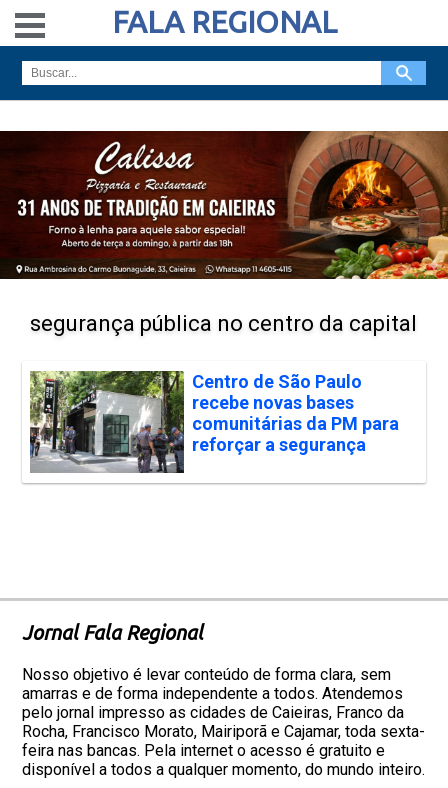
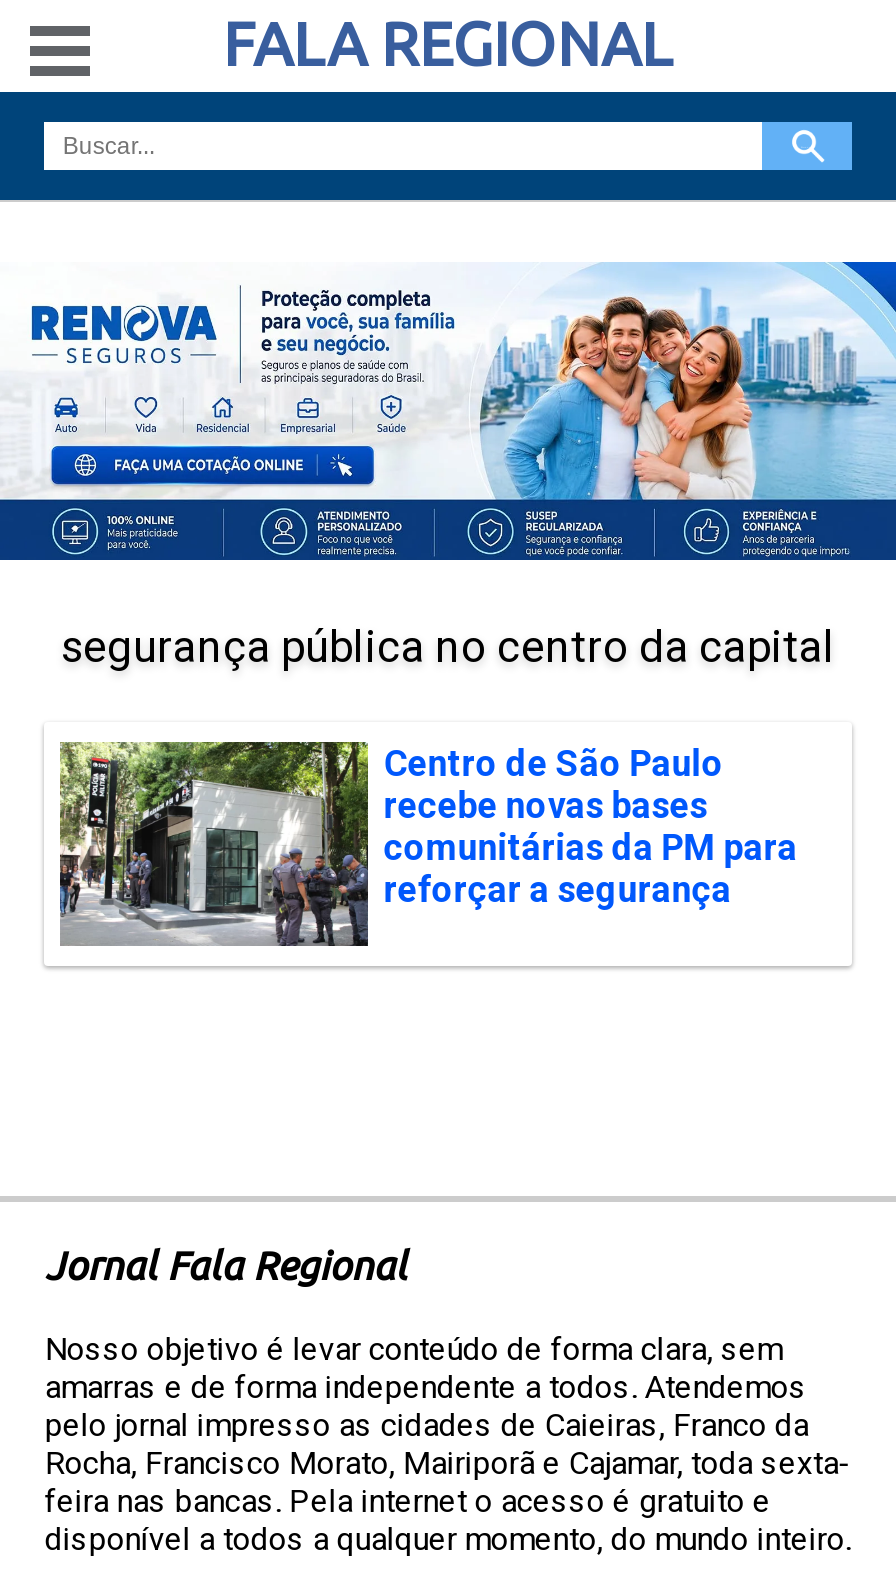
[3,130,445,280] [image] -> [6,260,890,562] [image]

